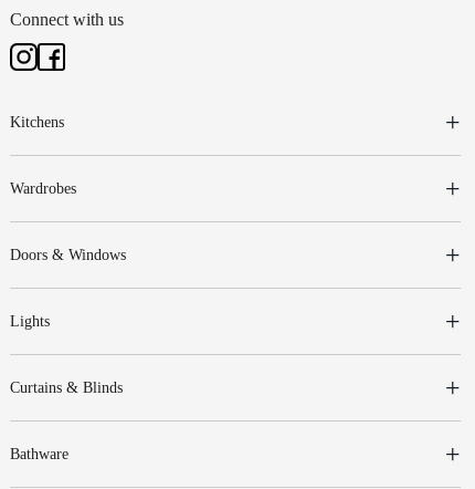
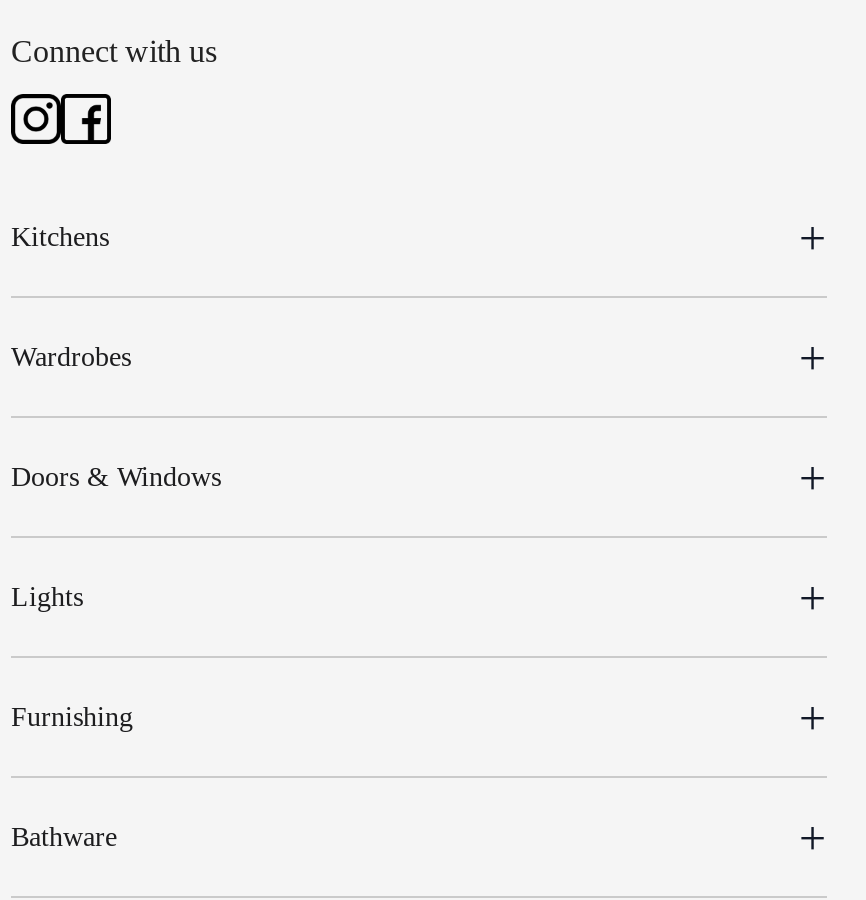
[10,379,123,396] Curtains & Blinds -> [11,702,133,732] Furnishing

